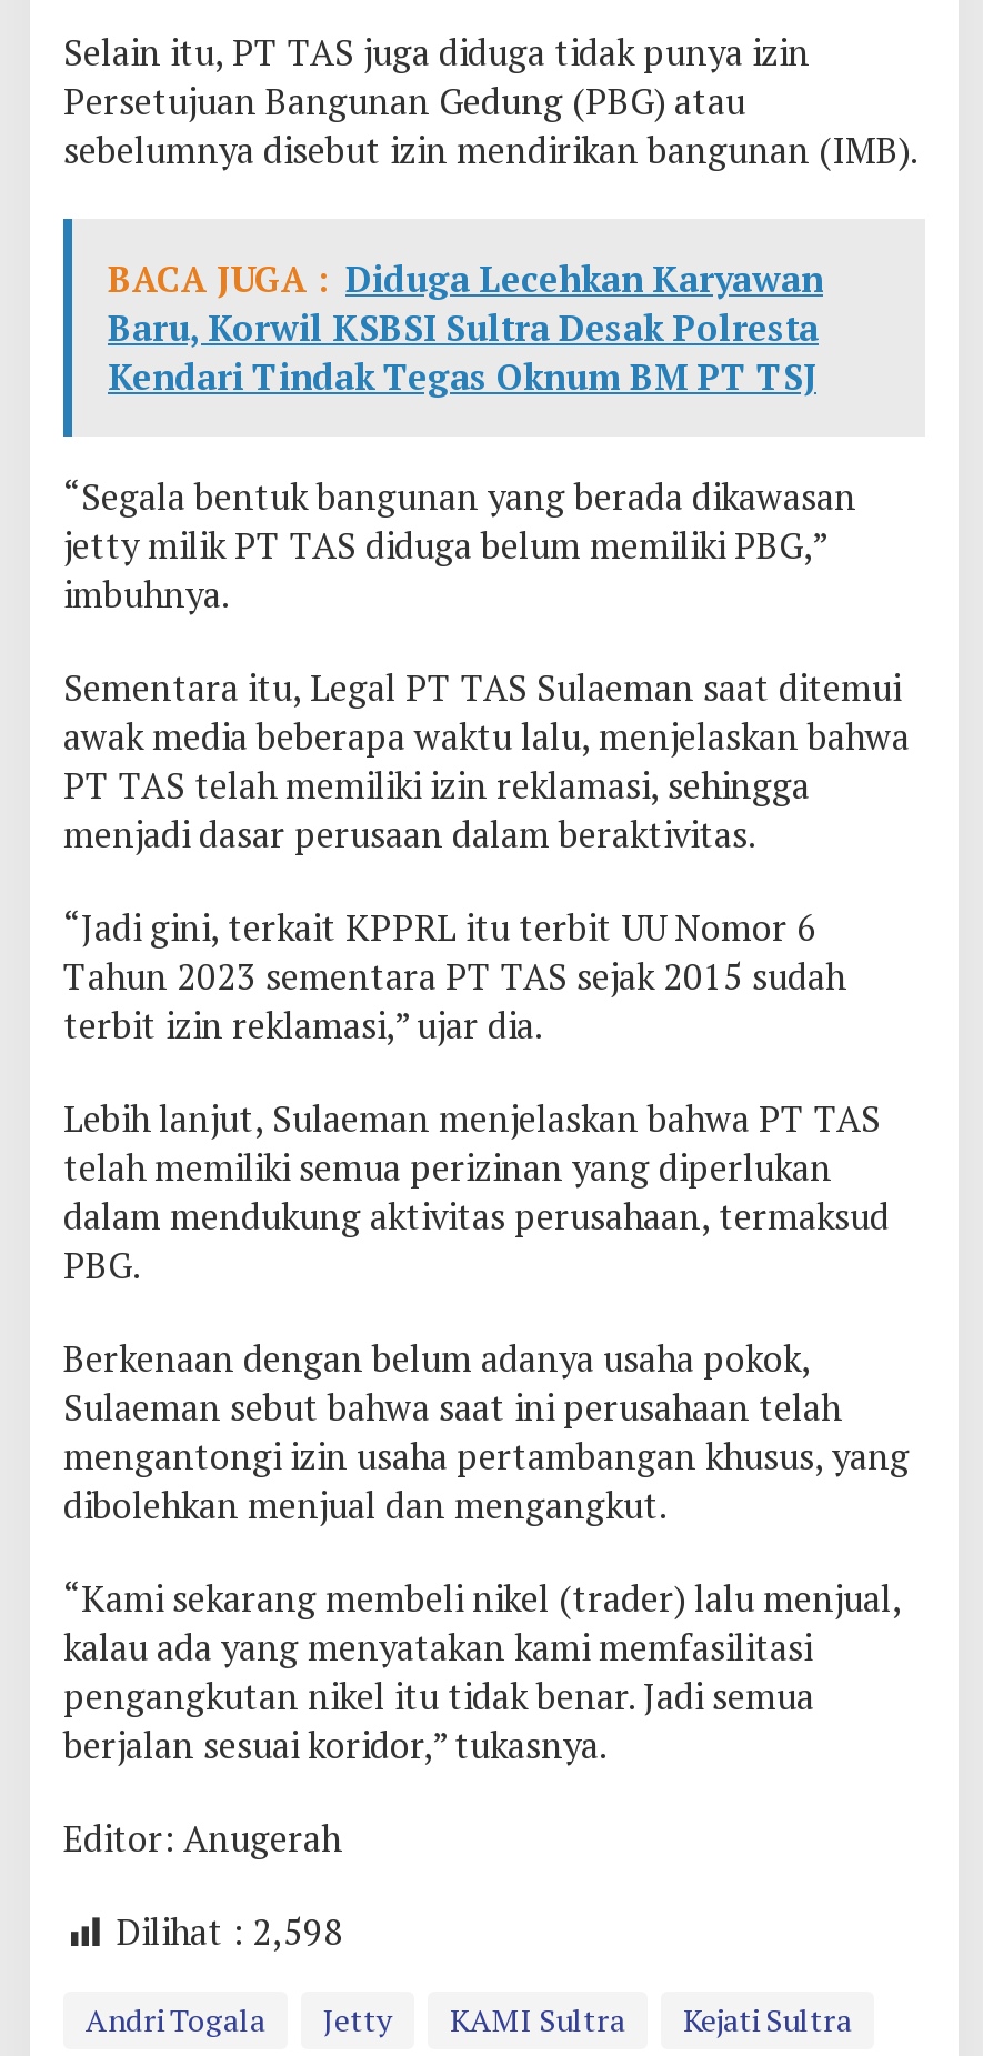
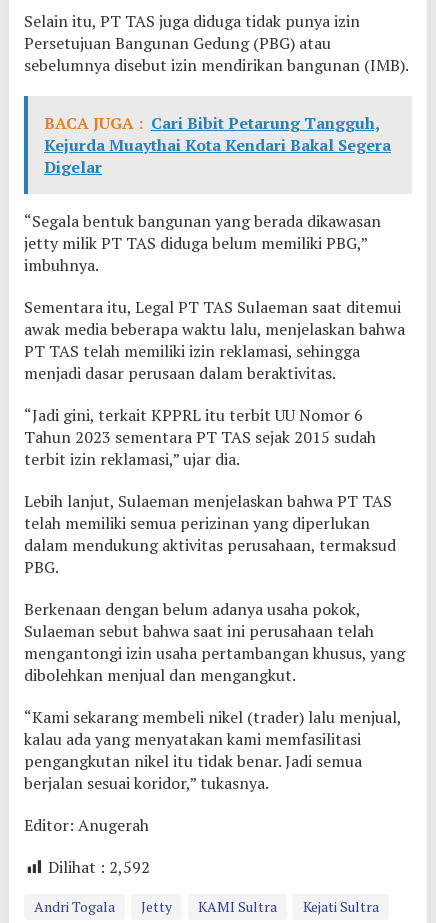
[108,255,823,402] BACA JUGA : Diduga Lecehkan Karyawan | Baru, Korwil KSBSI Sultra Desak Polresta | Kendari Tindak Tegas Oknum BM PT TSJ -> [44,112,391,178] BACA JUGA : Cari Bibit Petarung Tangguh, | Kejurda Muaythai Kota Kendari Bakal Segera | Digelar
[117,1908,343,1957] Dilihat : 2,598 -> [48,856,150,878] Dilihat : 2,592

